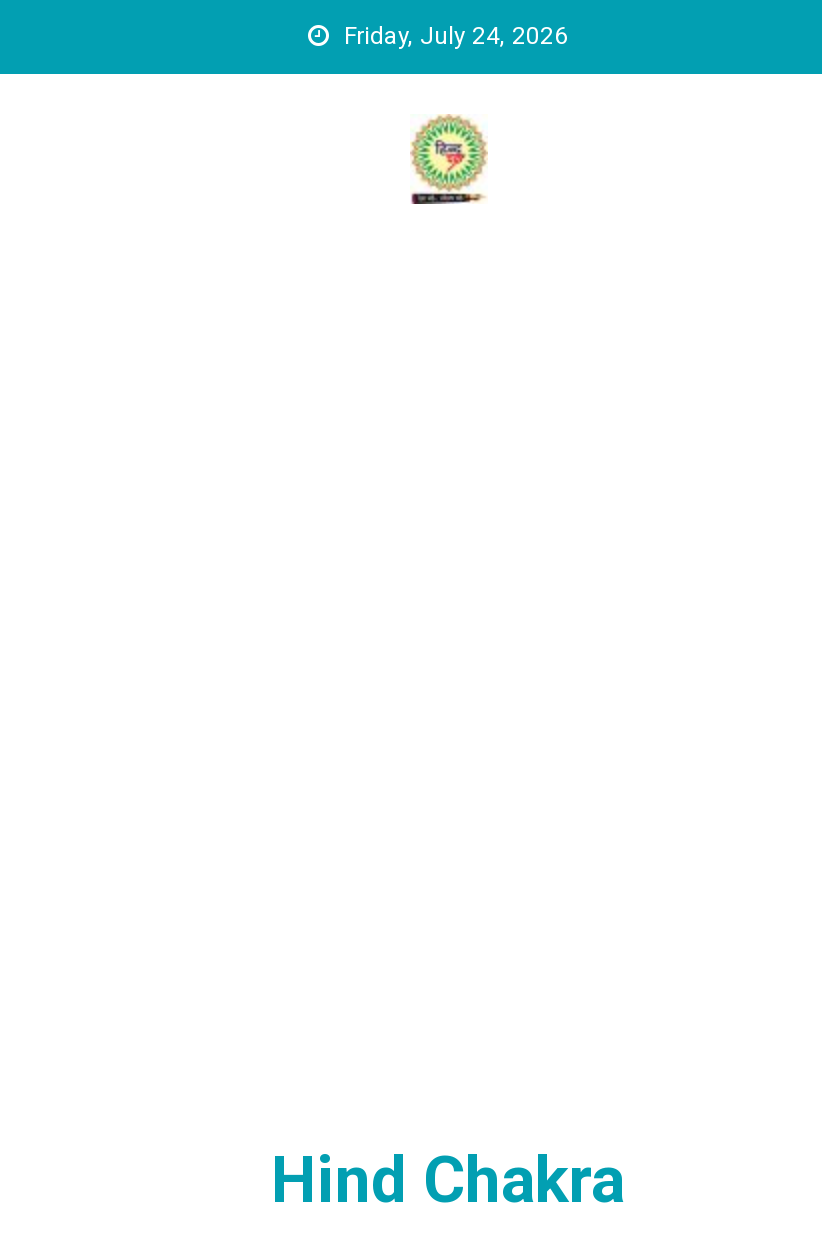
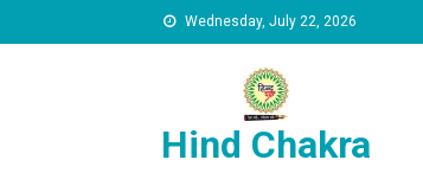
[344,22,568,50] Friday, July 24, 2026 -> [184,13,356,30] Wednesday, July 22, 2026

